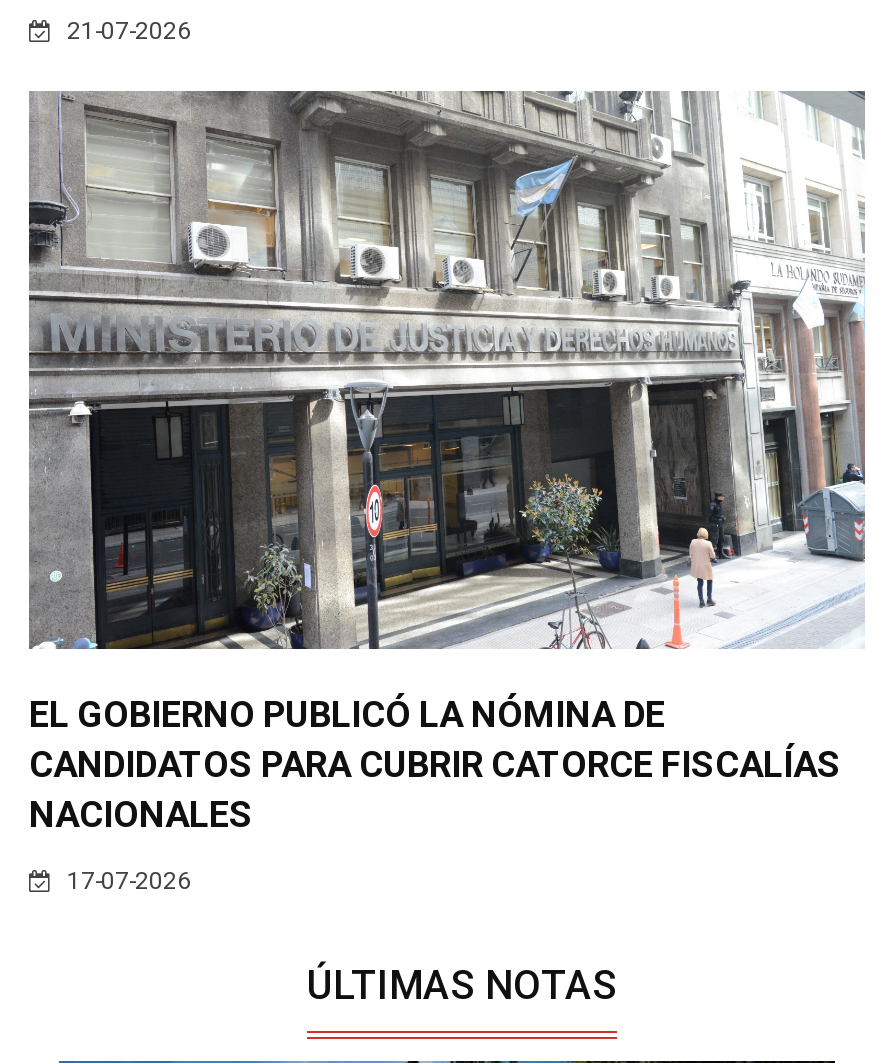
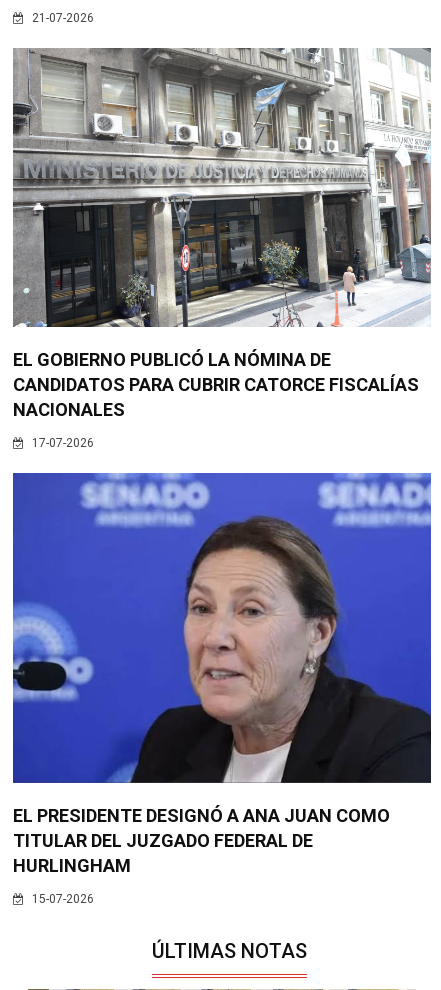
none -> [12,472,432,906] [image] | EL PRESIDENTE DESIGNÓ A ANA JUAN COMO | TITULAR DEL JUZGADO FEDERAL DE | HURLINGHAM | 15-07-2026

